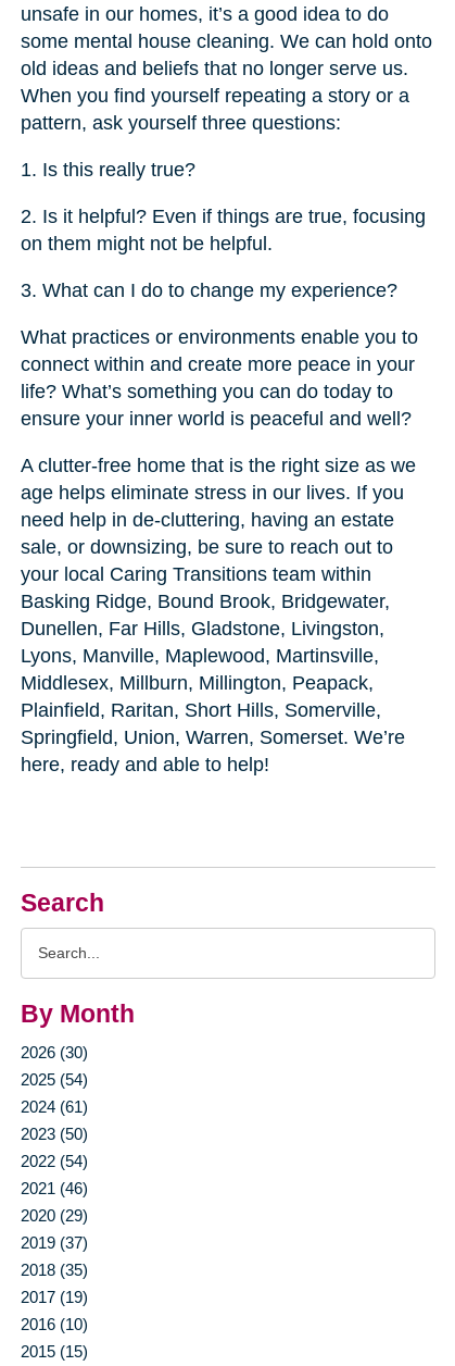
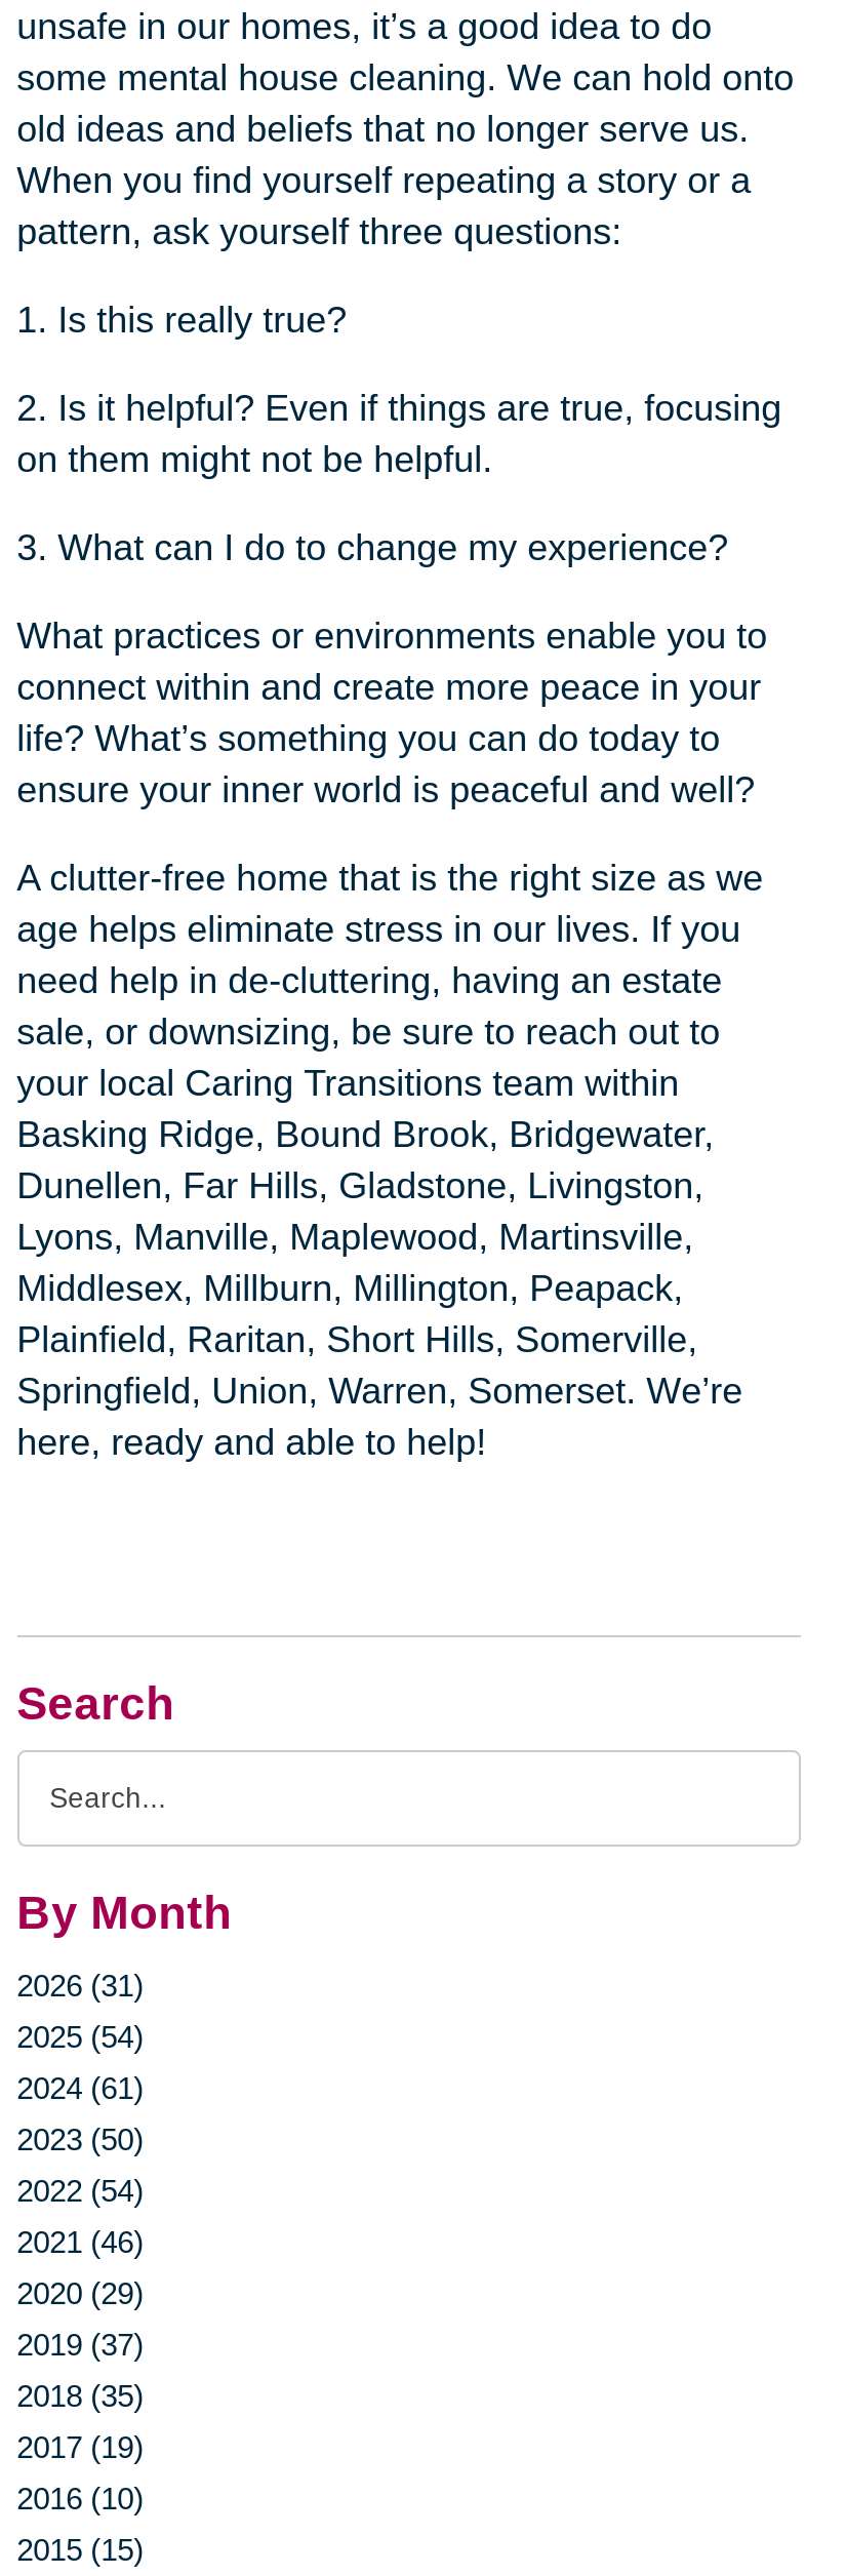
[20,1043,88,1061] 2026 (30) -> [17,1967,144,2002] 2026 (31)

